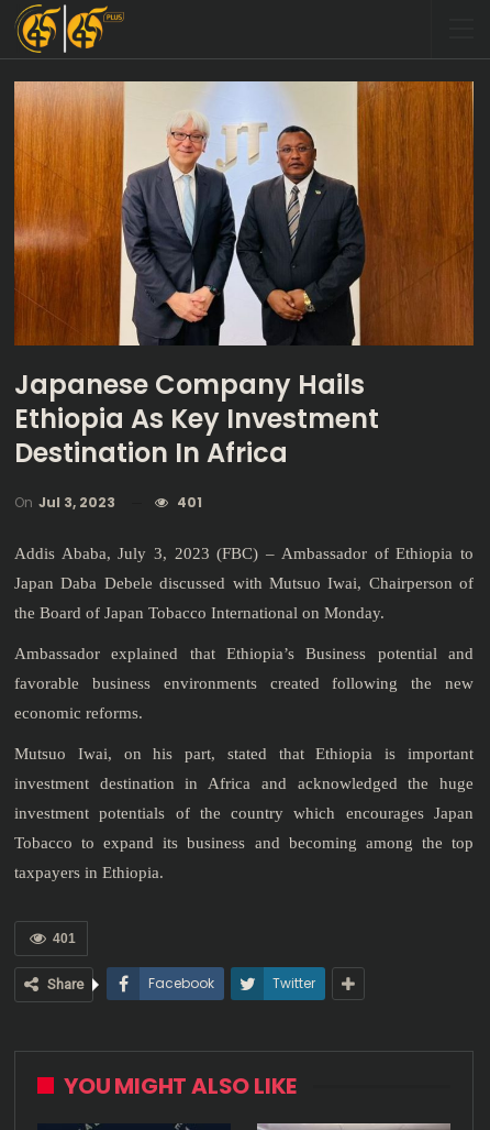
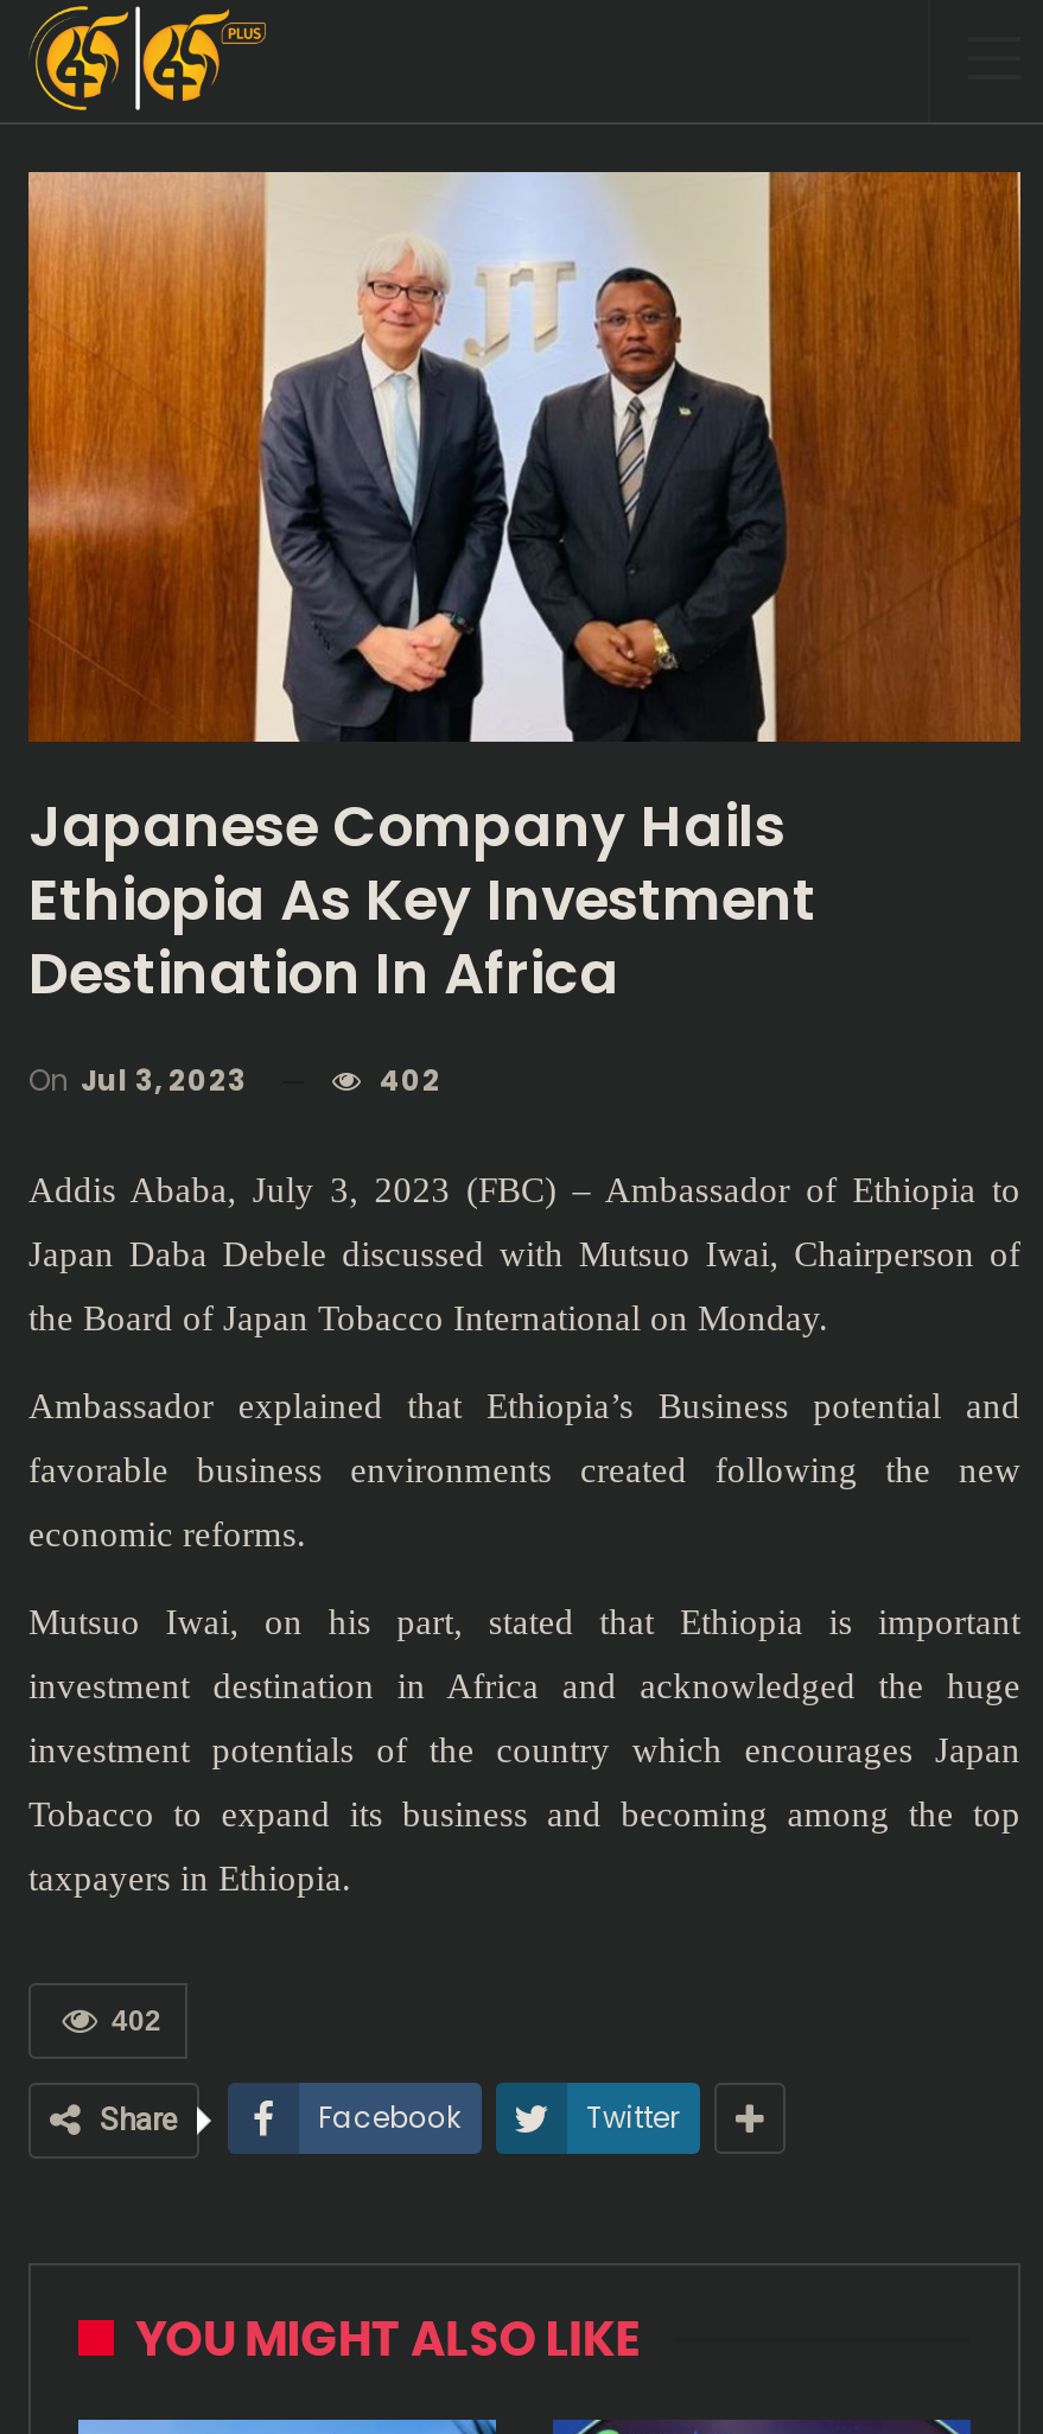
[177,492,202,511] 401 -> [380,1059,441,1099] 402
[53,930,76,946] 401 -> [112,2003,161,2037] 402

